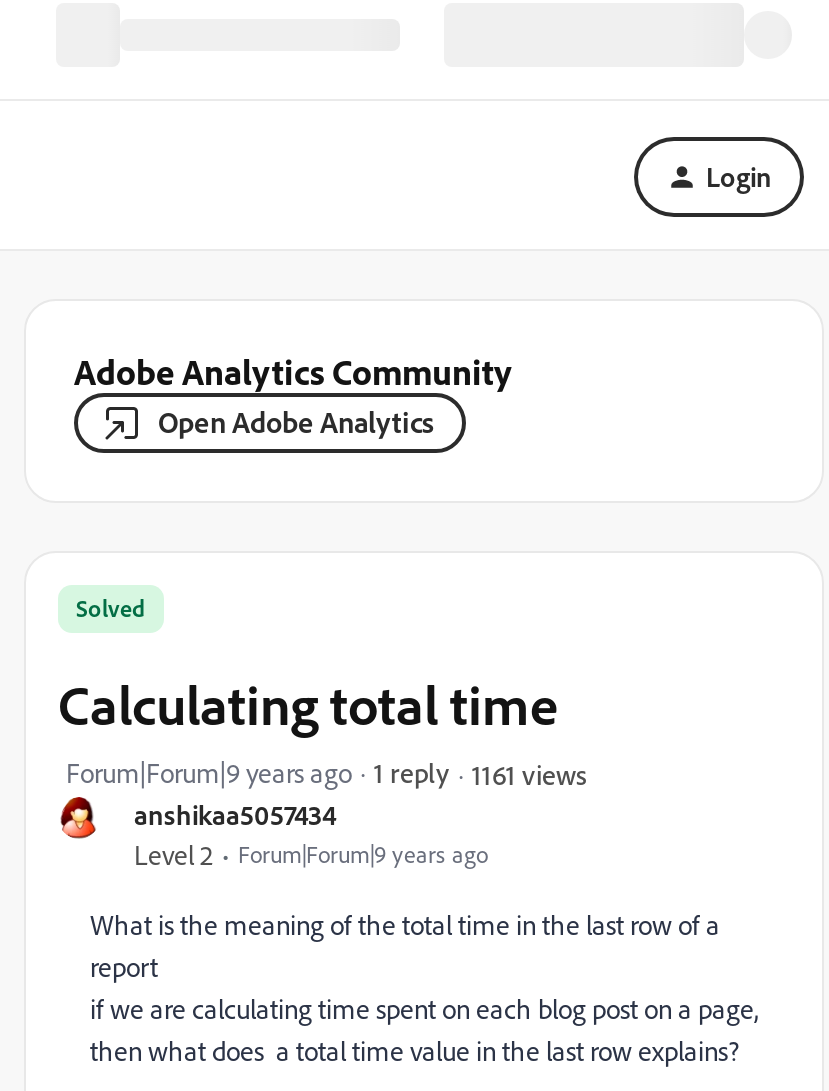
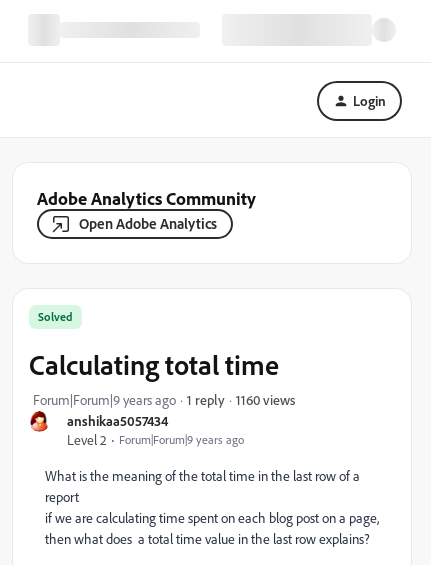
[472,756,586,790] 1161 views -> [236,390,295,407] 1160 views

